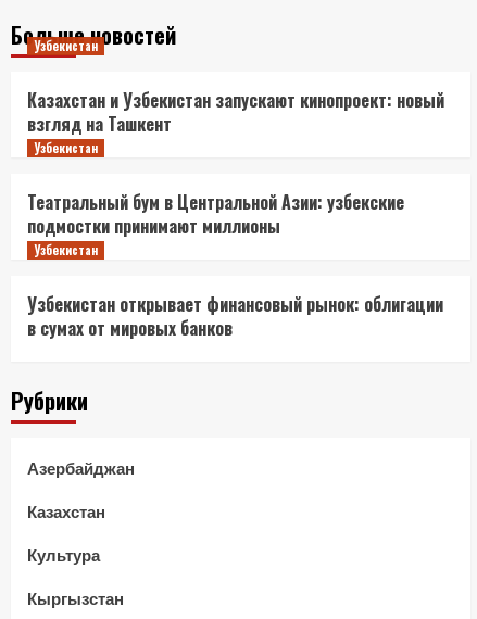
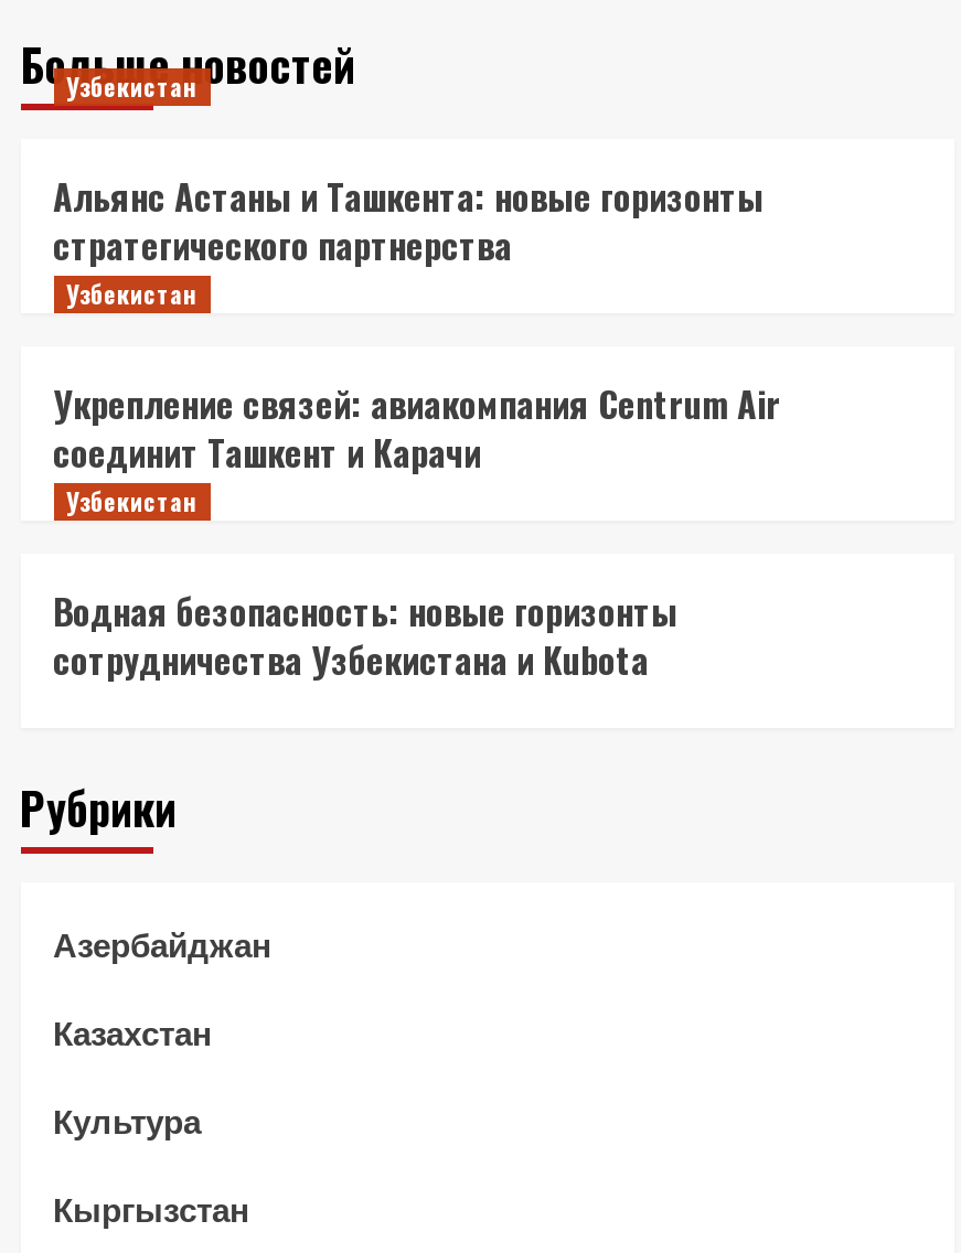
[27,86,444,136] Казахстан и Узбекистан запускают кинопроект: новый | взгляд на Ташкент -> [53,169,764,270] Альянс Астаны и Ташкента: новые горизонты | стратегического партнерства
[27,189,404,238] Театральный бум в Центральной Азии: узбекские | подмостки принимают миллионы -> [53,376,781,478] Укрепление связей: авиакомпания Centrum Air | соединит Ташкент и Карачи
[27,291,443,341] Узбекистан открывает финансовый рынок: облигации | в сумах от мировых банков -> [53,584,677,685] Водная безопасность: новые горизонты | сотрудничества Узбекистана и Kubota

